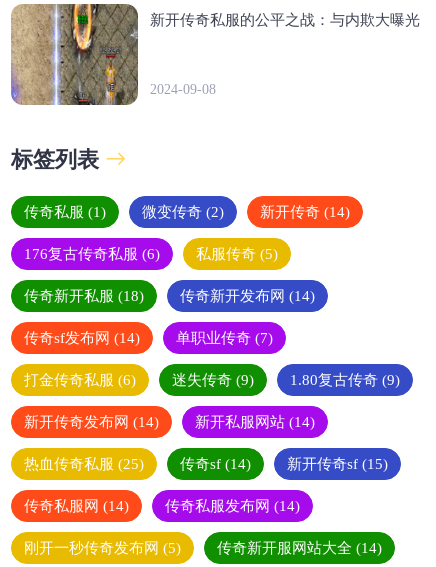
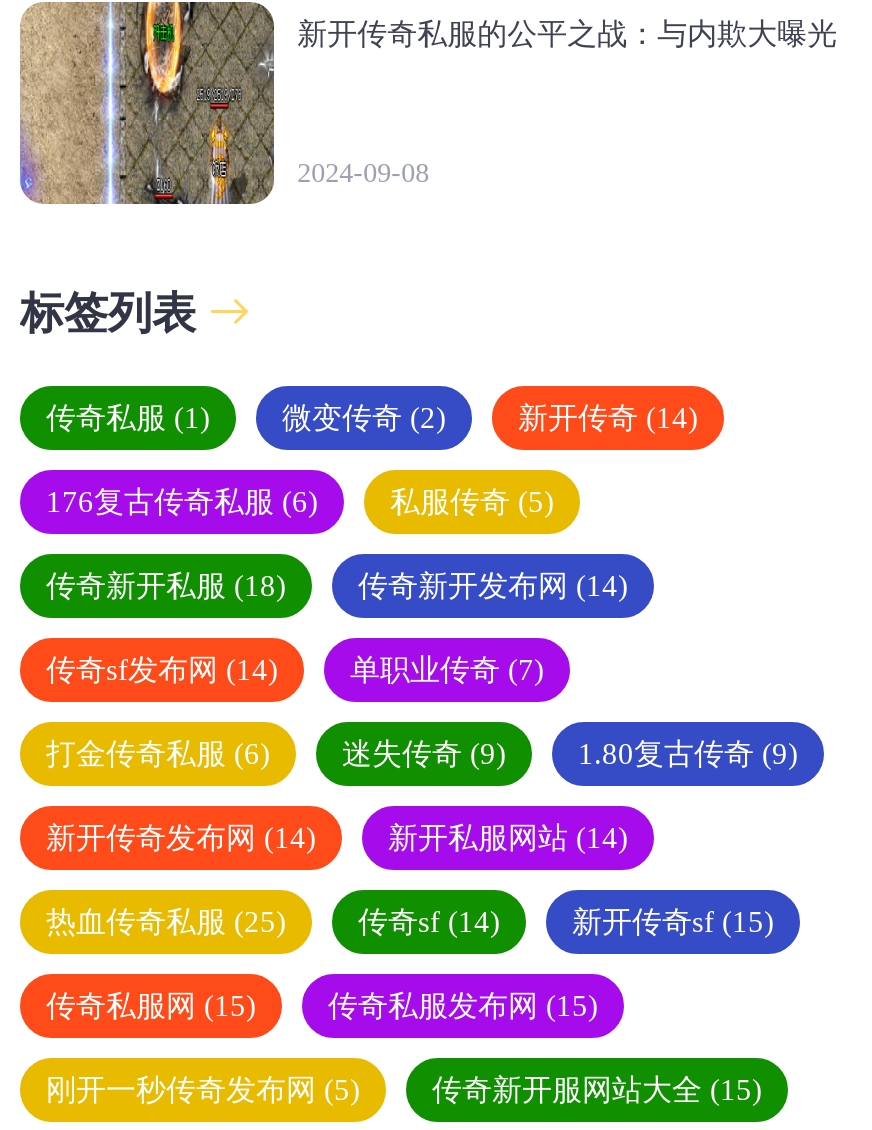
[24,498,129,514] 传奇私服网(14) -> [46,990,256,1022] 传奇私服网(15)
[165,498,300,514] 传奇私服发布网(14) -> [328,990,598,1022] 传奇私服发布网(15)
[217,540,382,556] 传奇新开服网站大全(14) -> [432,1074,762,1106] 传奇新开服网站大全(15)

